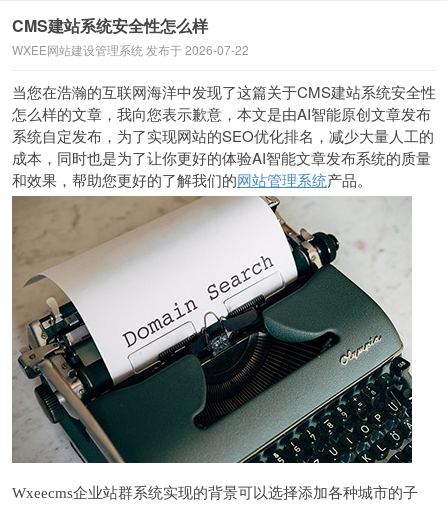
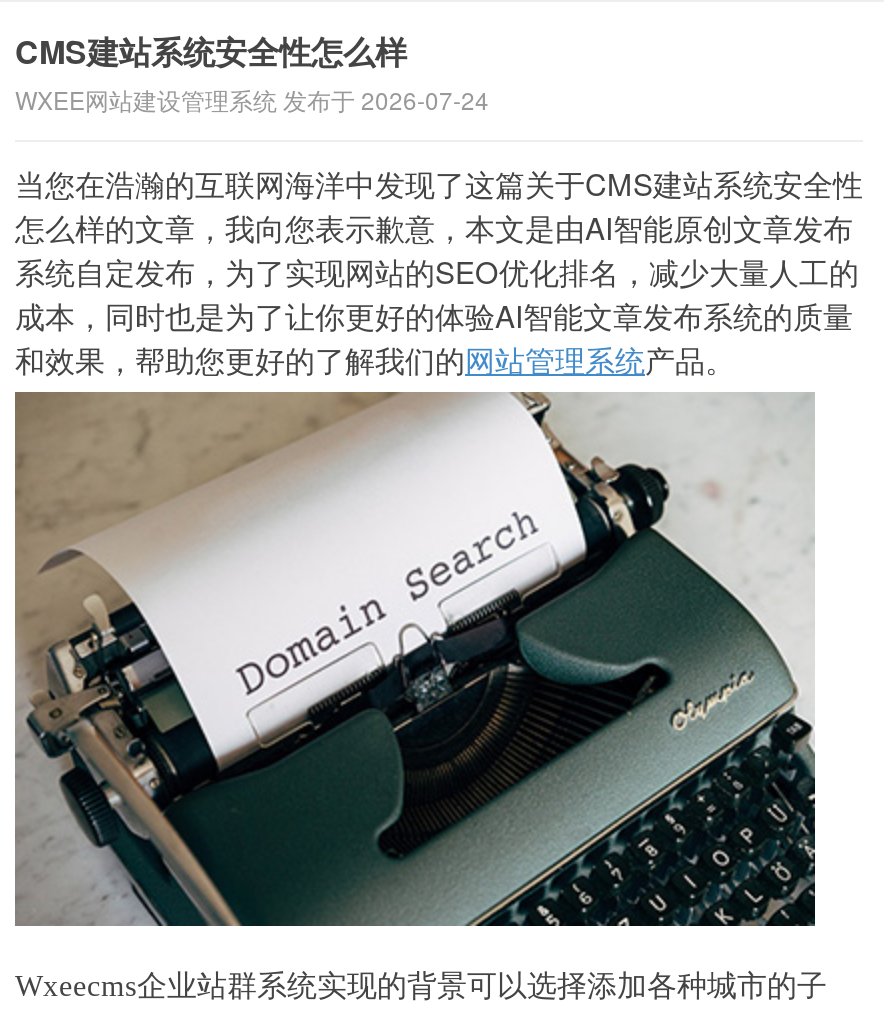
[12,41,249,58] WXEE网站建设管理系统 发布于 2026-07-22 -> [15,82,489,116] WXEE网站建设管理系统 发布于 2026-07-24

